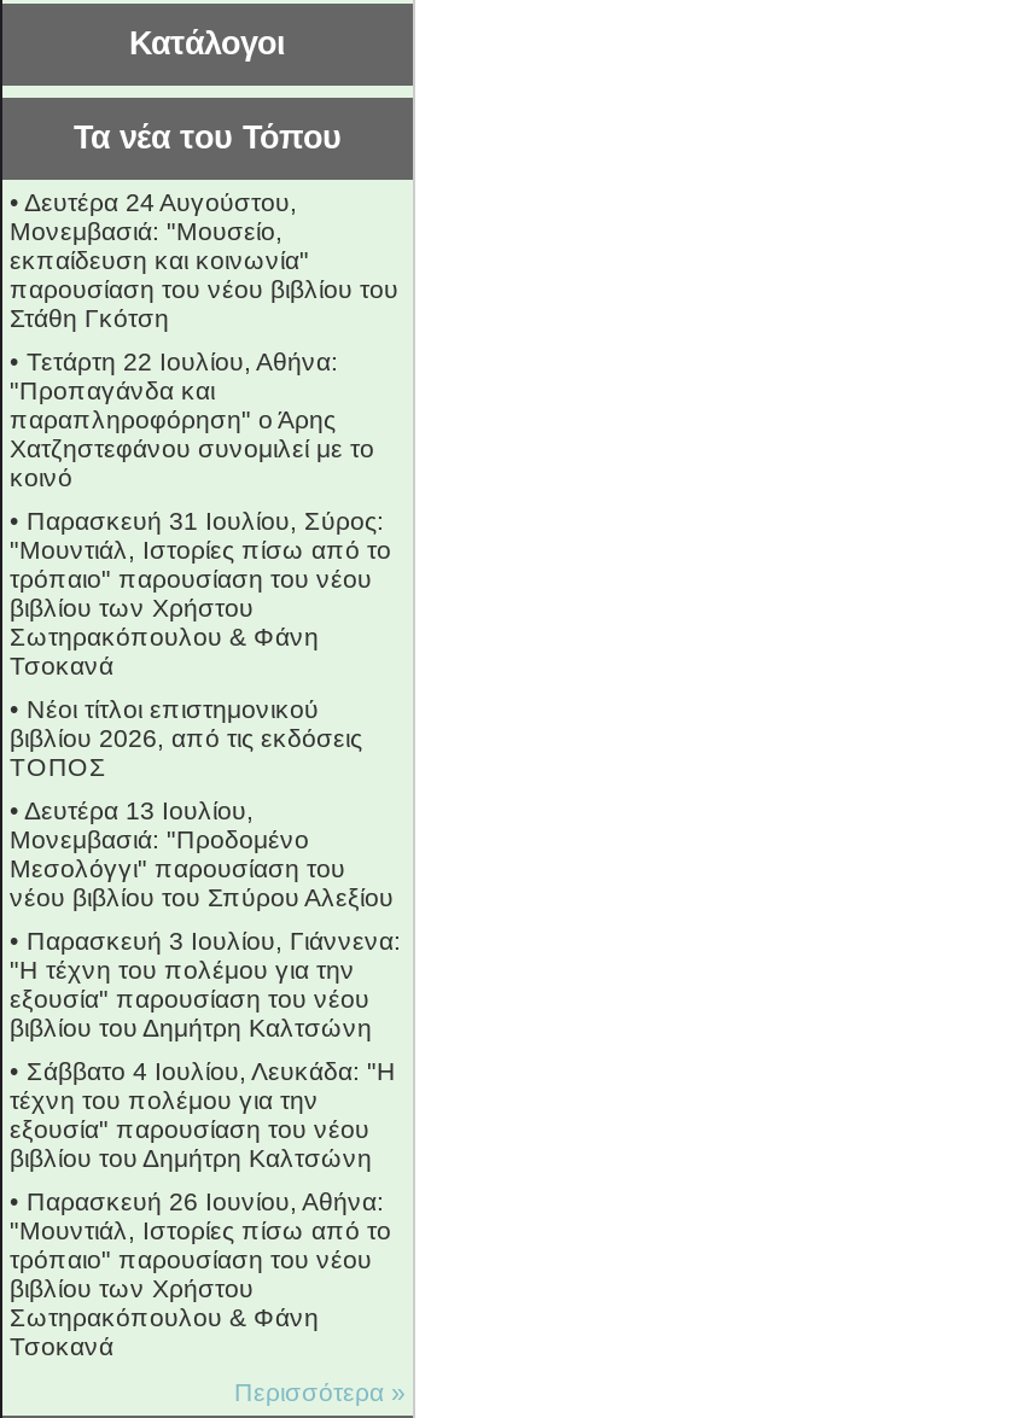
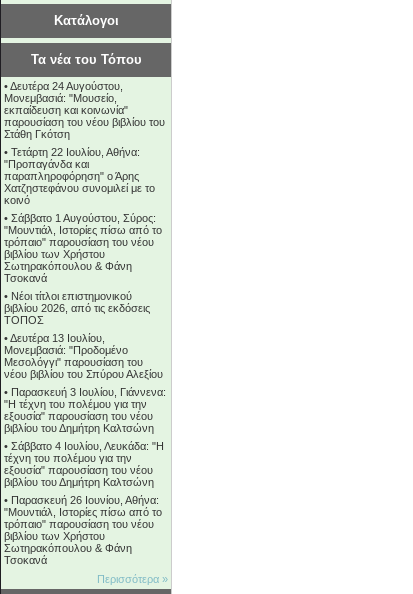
[10,506,384,535] • Παρασκευή 31 Ιουλίου, Σύρος: -> [4,212,156,224] • Σάββατο 1 Αυγούστου, Σύρος:

